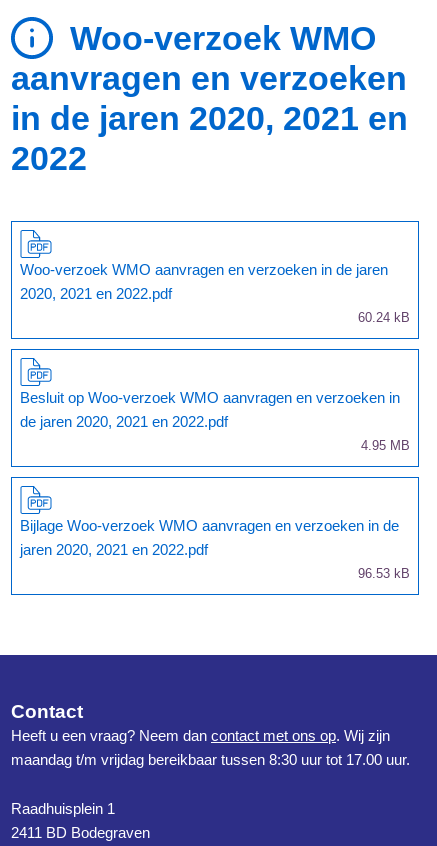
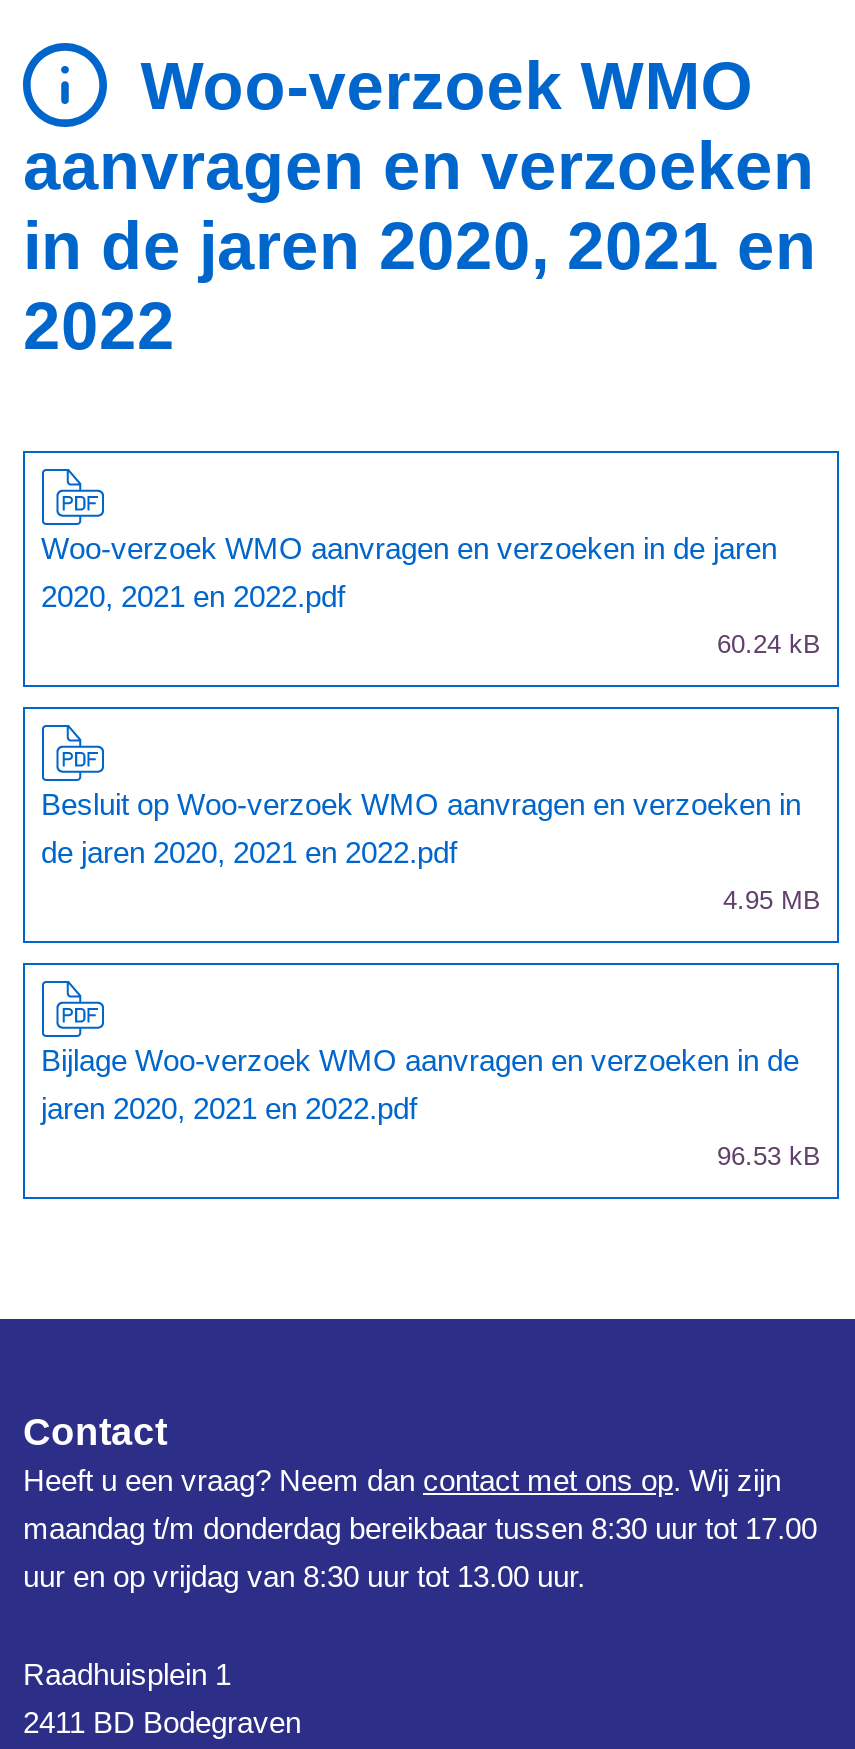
[11,751,414,768] maandag t/m vrijdag bereikbaar tussen 8:30 uur tot 17.00 uur. -> [23,1512,817,1594] maandag t/m donderdag bereikbaar tussen 8:30 uur tot 17.00 | uur en op vrijdag van 8:30 uur tot 13.00 uur.

